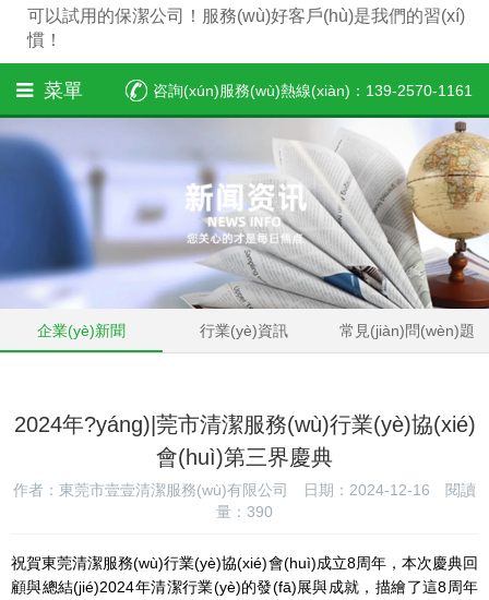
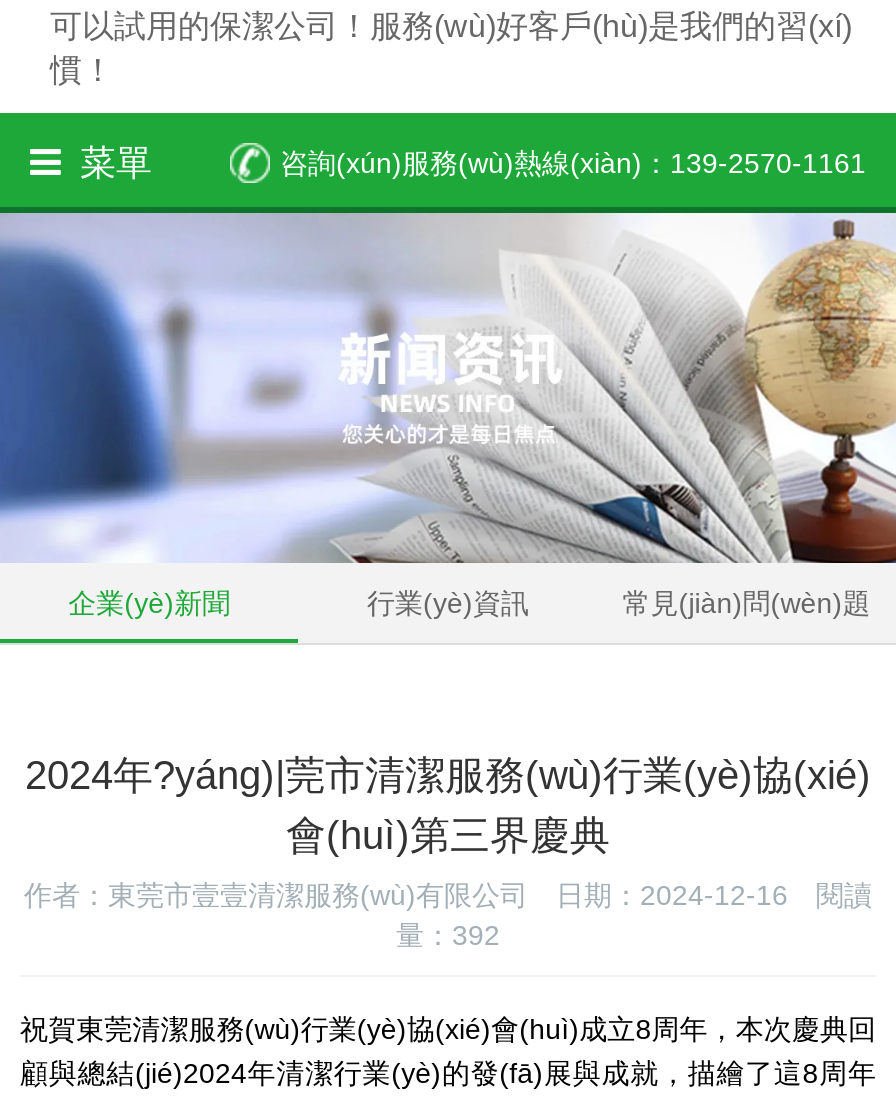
[216,503,273,520] 量：390 -> [396,919,500,951] 量：392

